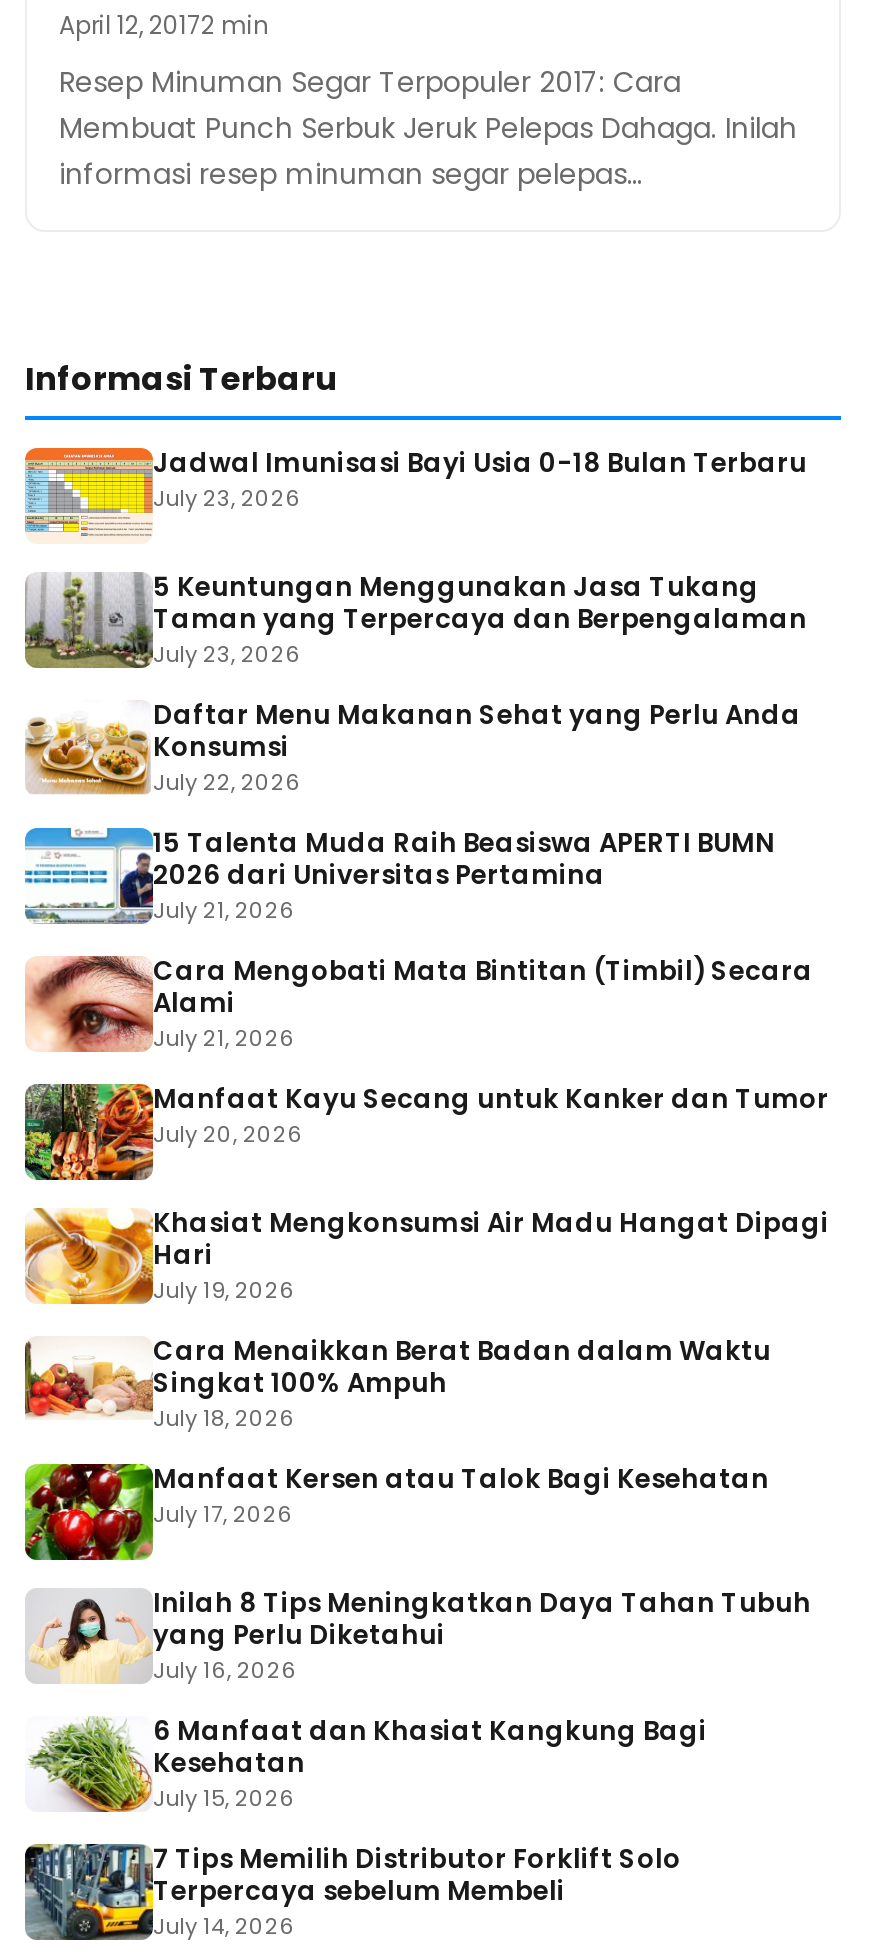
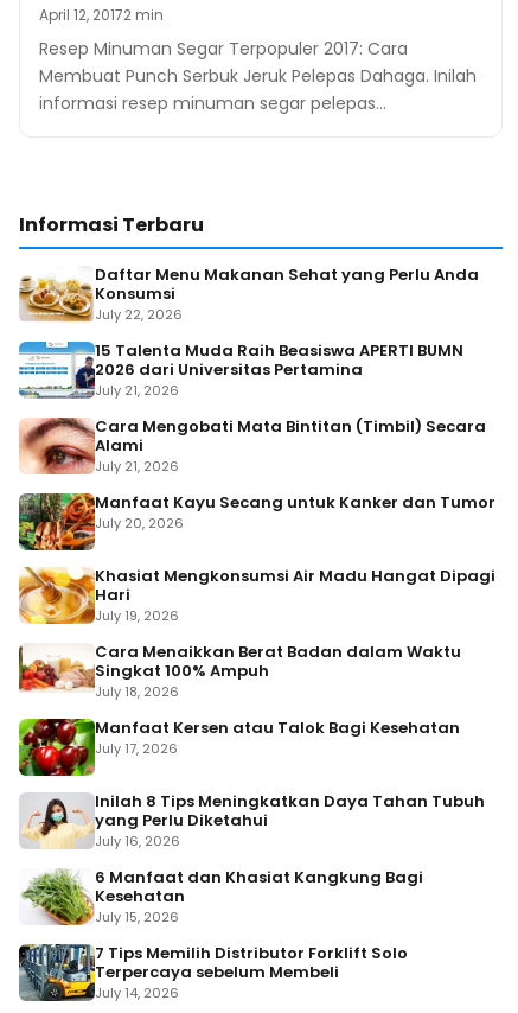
[23,445,807,671] [image] | Jadwal Imunisasi Bayi Usia 0-18 Bulan Terbaru | July 23, 2026 | 5 Keuntungan Menggunakan Jasa Tukang | Taman yang Terpercaya dan Berpengalaman | July 23, 2026 -> none
[23,572,125,672] [image] -> none

